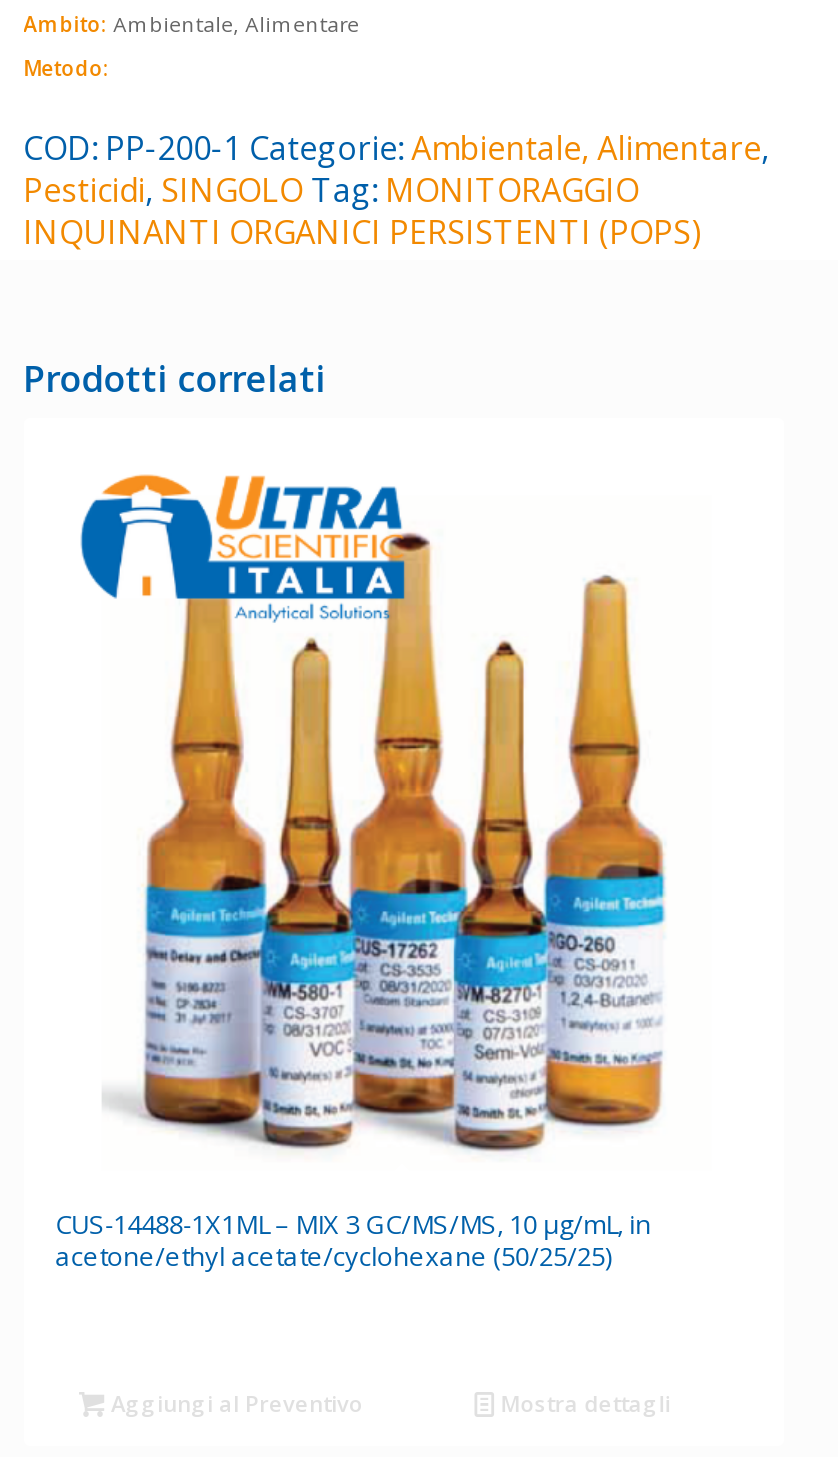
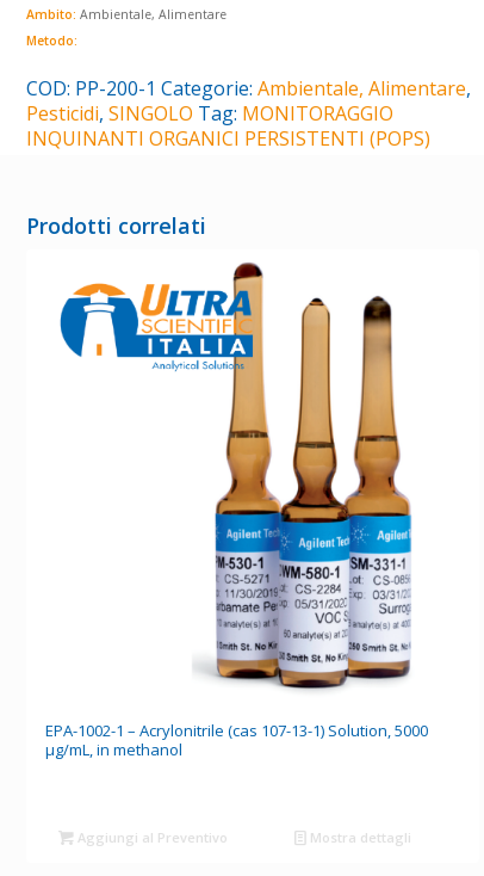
[55,440,670,1275] [image] | CUS-14488-1X1ML – MIX 3 GC/MS/MS, 10 μg/mL, in | acetone/ethyl acetate/cyclohexane (50/25/25) -> [45,261,427,761] [image] | EPA-1002-1 – Acrylonitrile (cas 107-13-1) Solution, 5000 | µg/mL, in methanol

